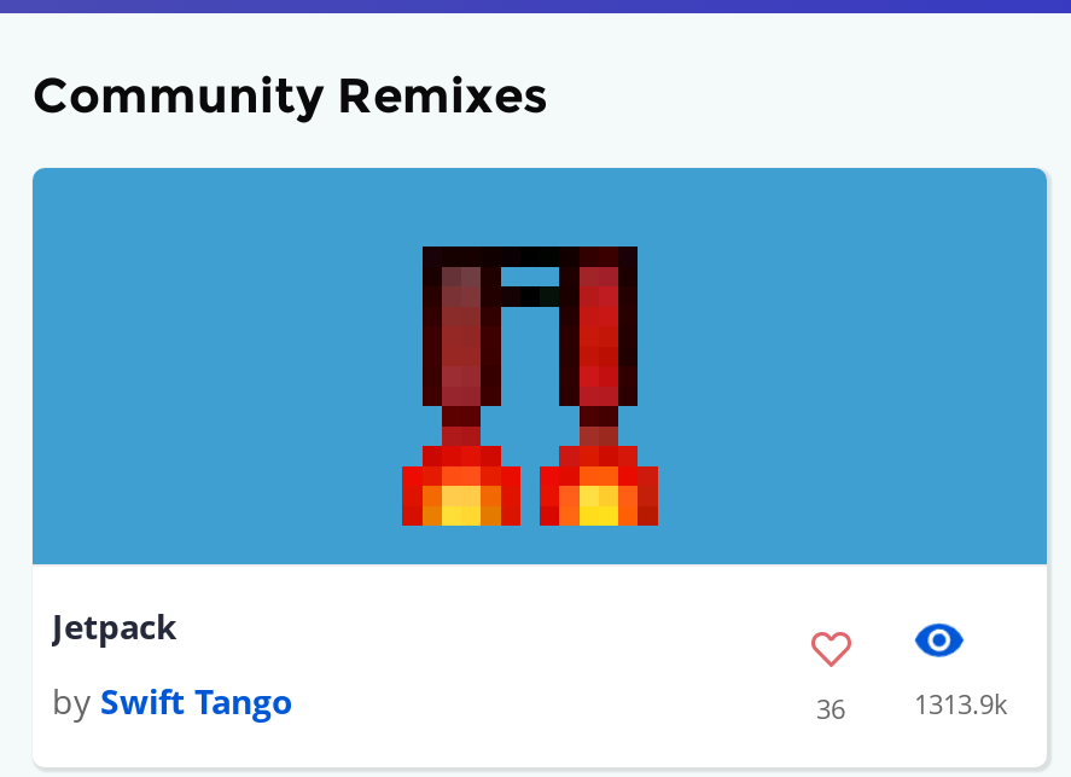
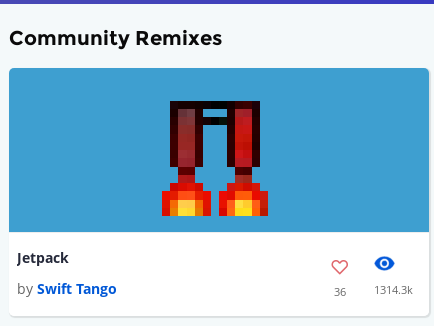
[816,684,1008,725] 36 1313.9k -> [333,281,413,298] 36 1314.3k

